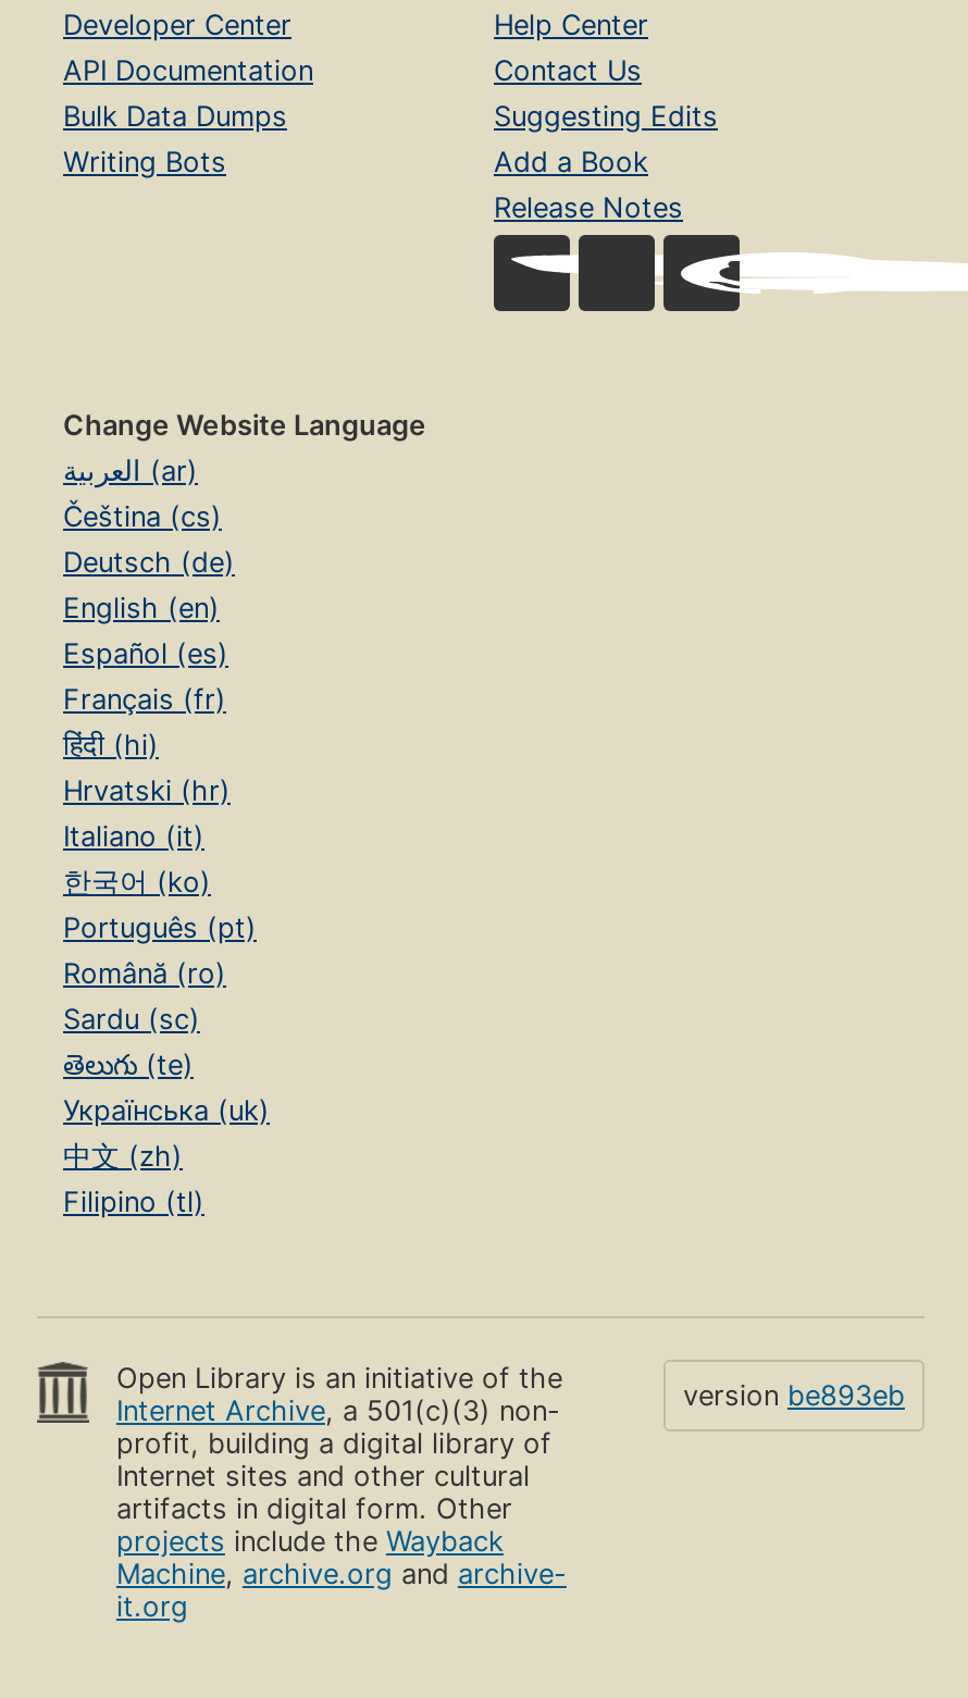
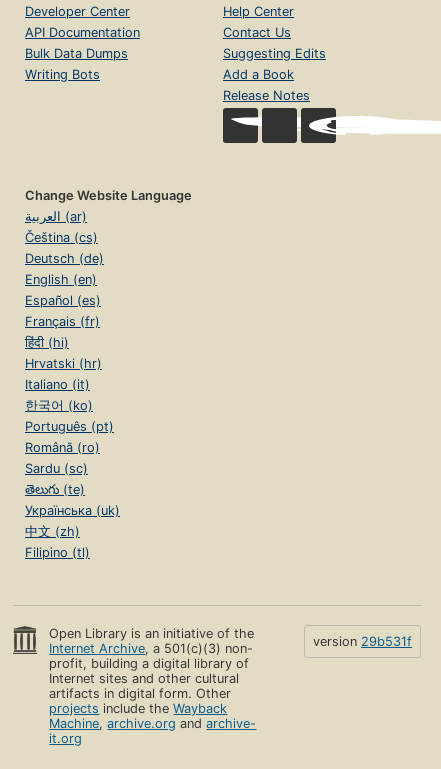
[683,1379,905,1412] version be893eb -> [313,634,412,649] version 29b531f

